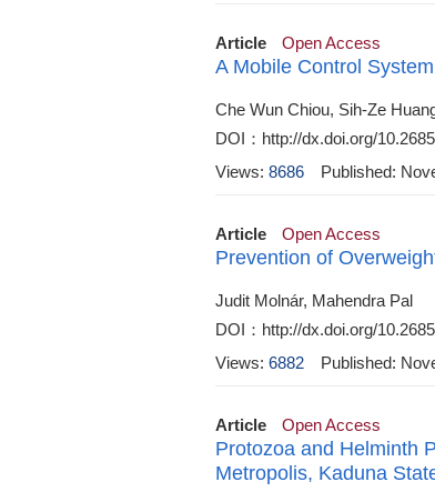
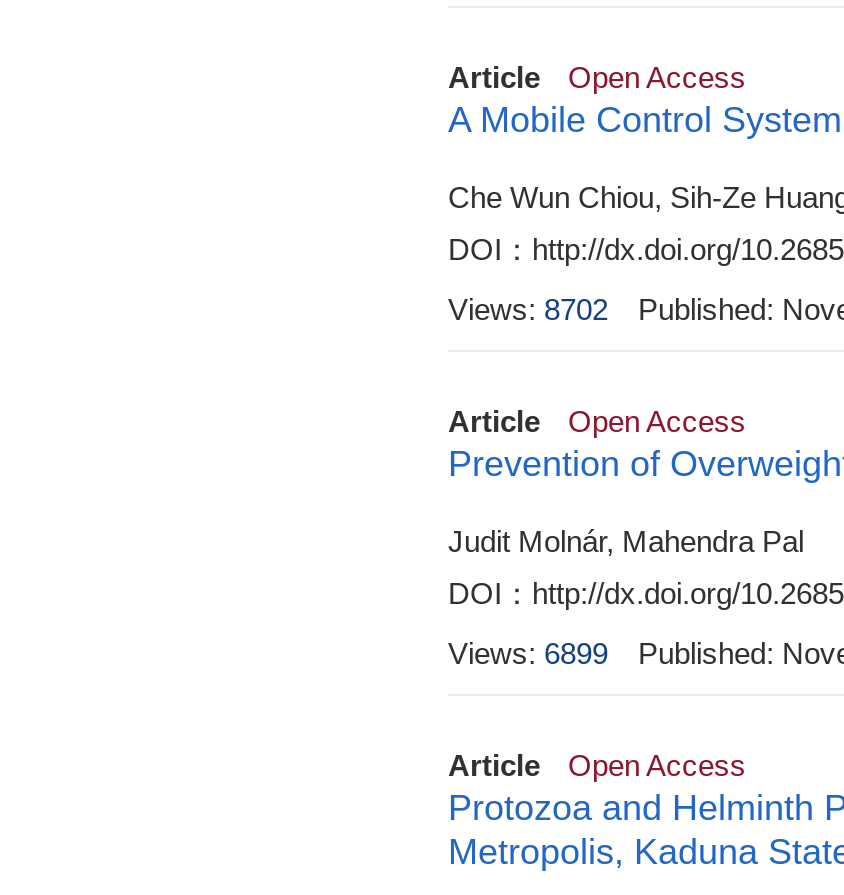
[215,162,304,181] Views: 8686 -> [448,292,608,326] Views: 8702
[215,353,304,372] Views: 6882 -> [448,636,608,670] Views: 6899

